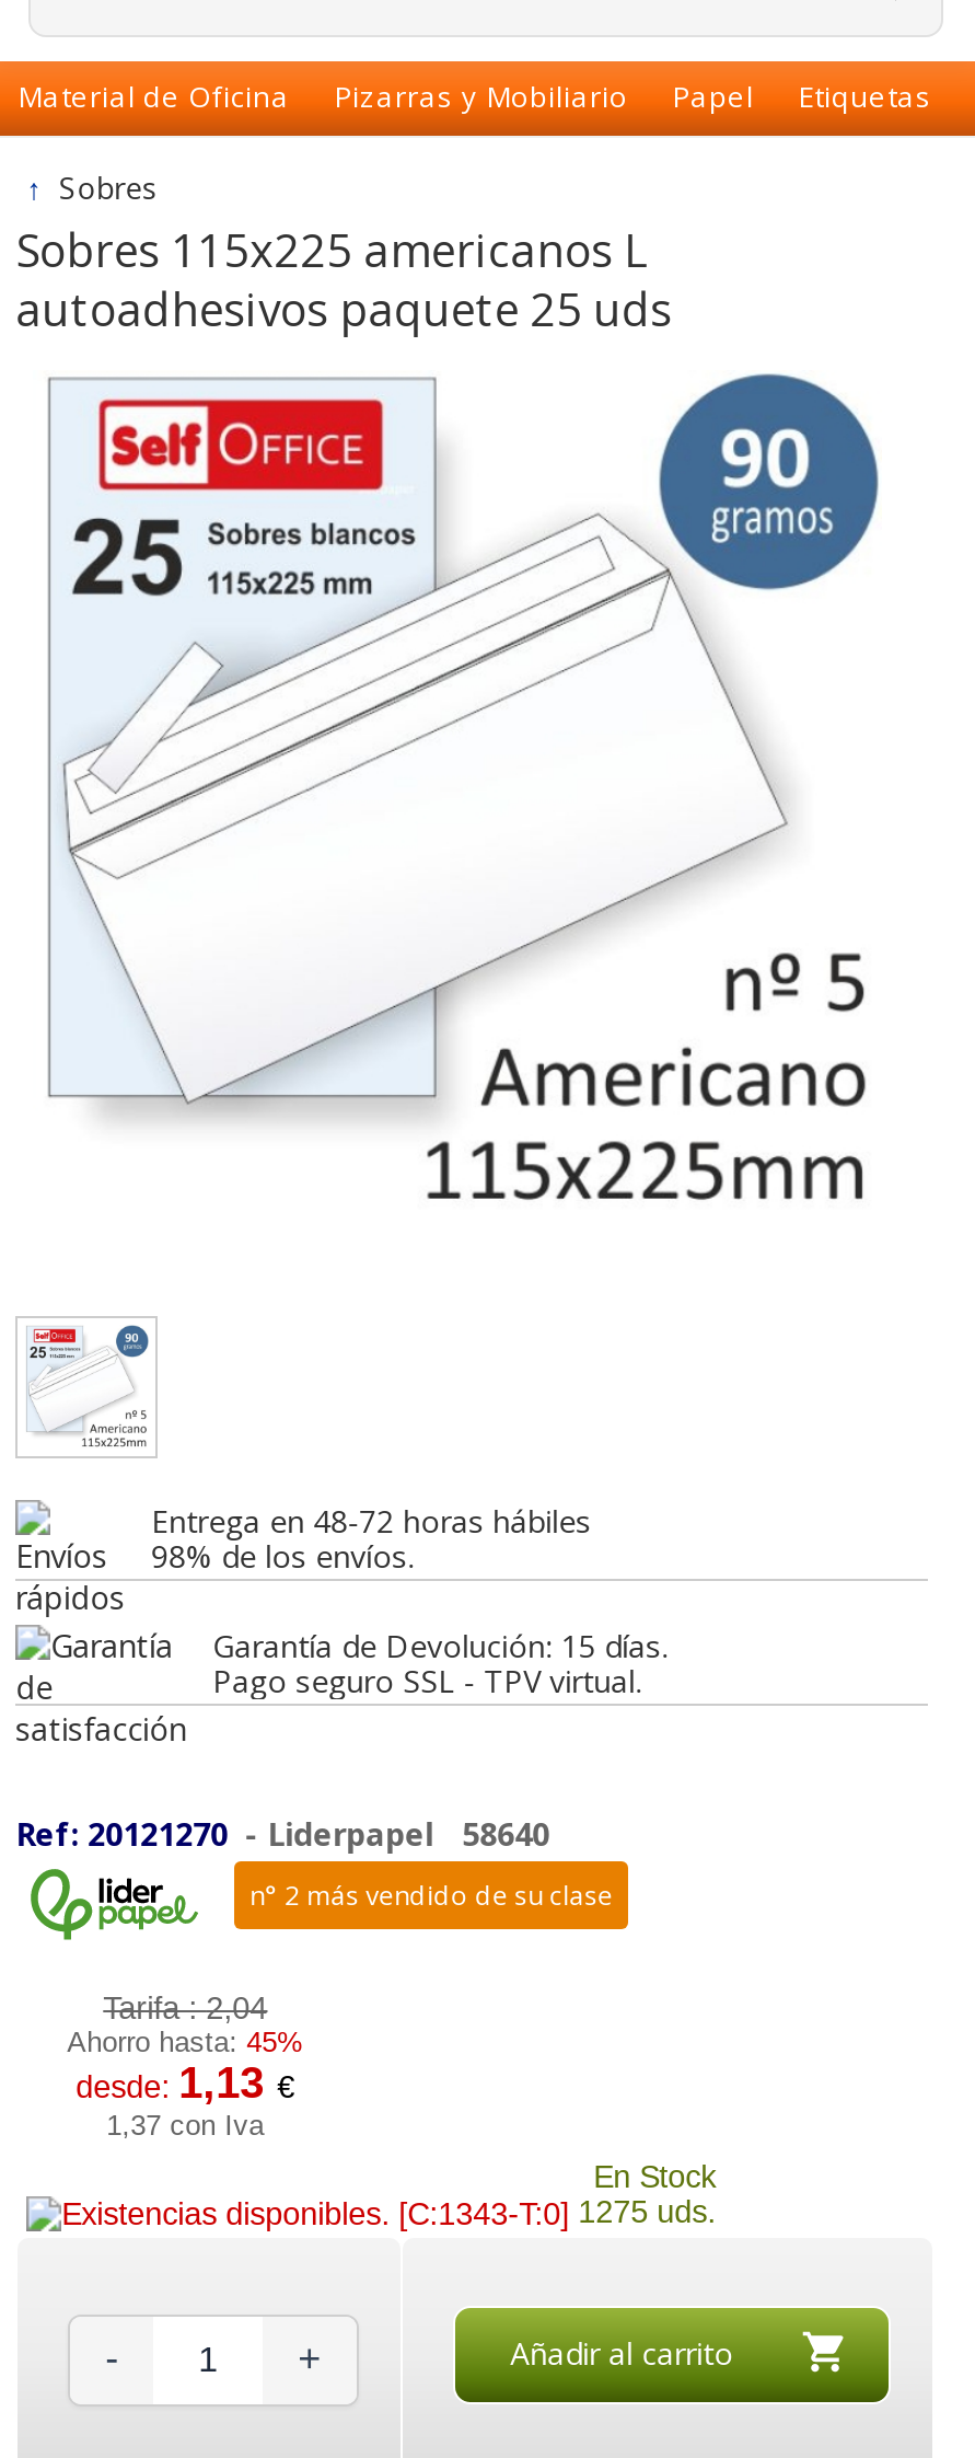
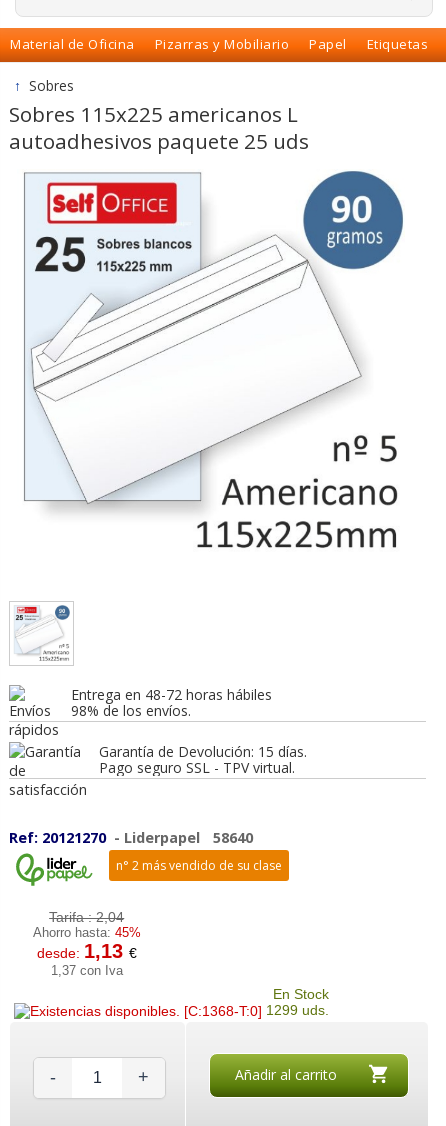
[578,2194,716,2229] 1275 uds. -> [266,1002,329,1018] 1299 uds.

